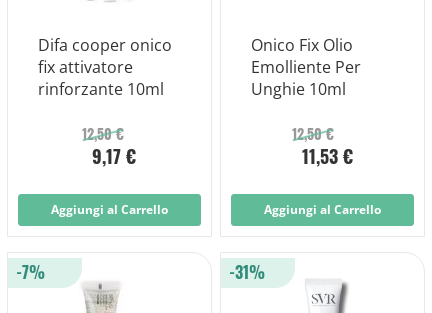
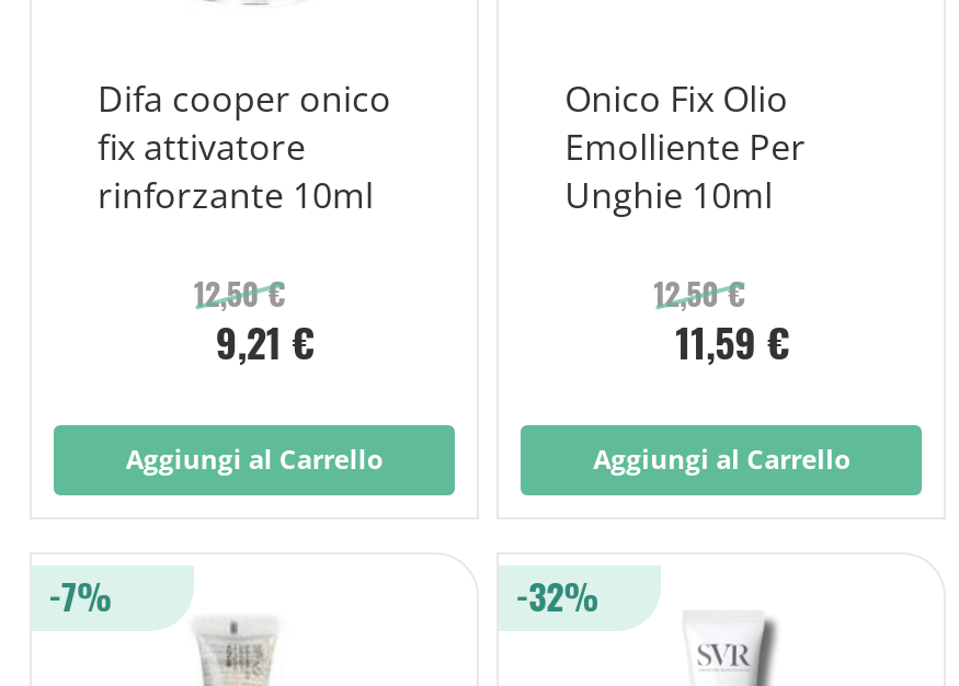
[92,143,136,169] 9,17 € -> [216,314,314,371] 9,21 €
[302,143,353,169] 11,53 € -> [675,314,789,371] 11,59 €
[229,260,265,284] -31% -> [516,570,599,622] -32%

